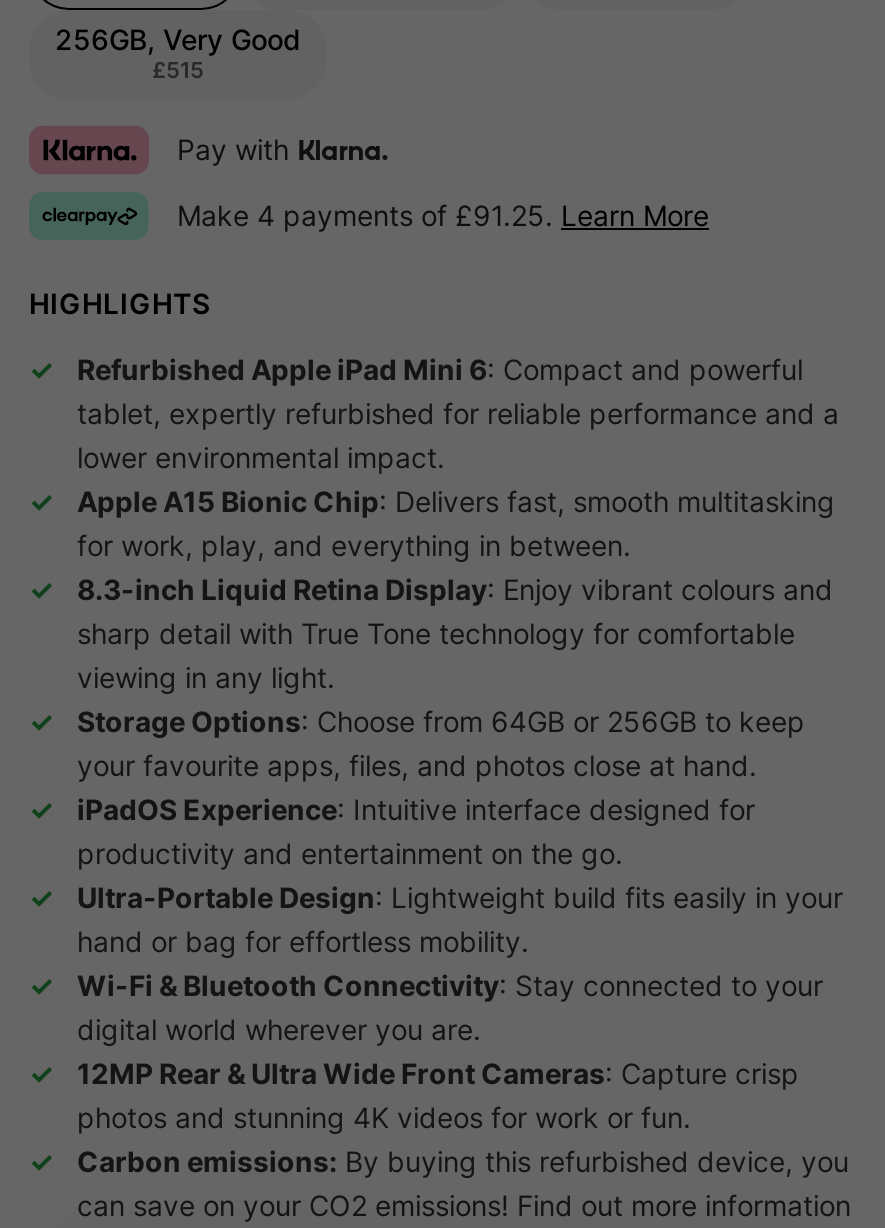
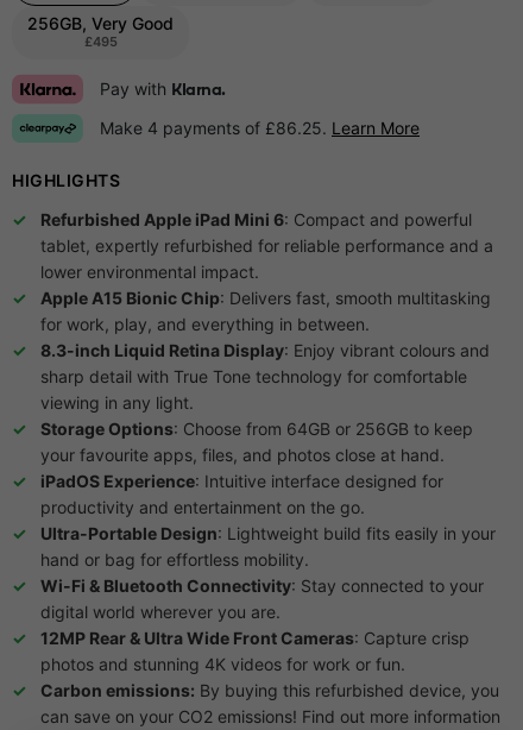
[152,56,204,84] £515 -> [84,34,117,50] £495
[177,198,709,232] Make 4 payments of £91.25. Learn More -> [100,118,420,138] Make 4 payments of £86.25. Learn More

